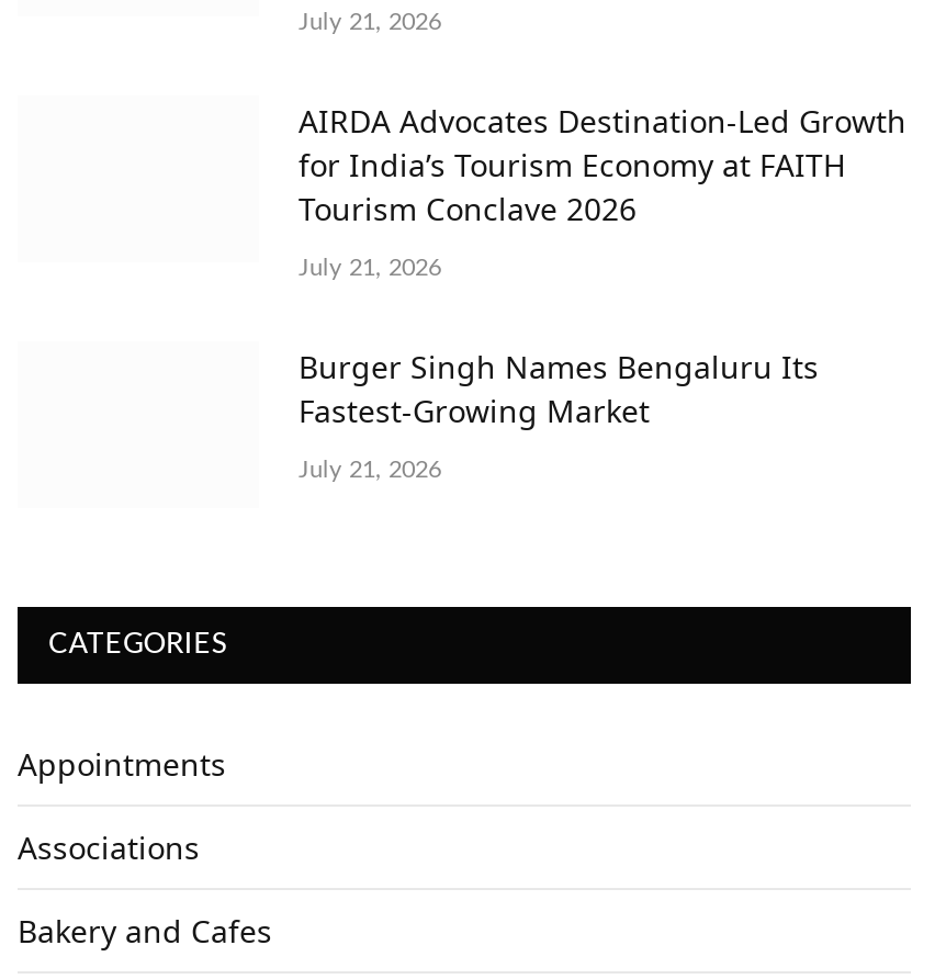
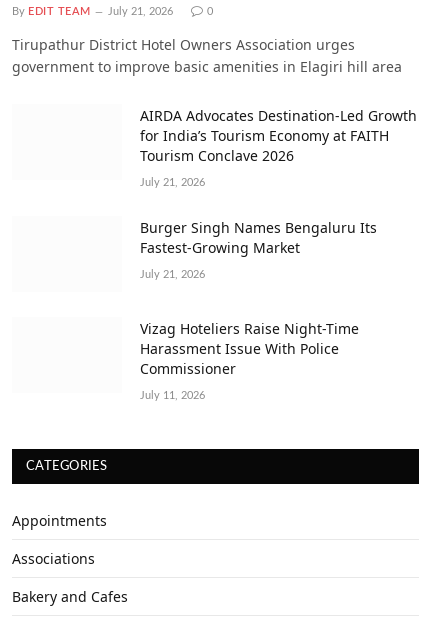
none -> [12,6,91,17] By EDIT TEAM
none -> [12,6,402,76] 0 | Tirupathur District Hotel Owners Association urges | government to improve basic amenities in Elagiri hill area
none -> [140,319,359,401] Vizag Hoteliers Raise Night-Time | Harassment Issue With Police | Commissioner | July 11, 2026

